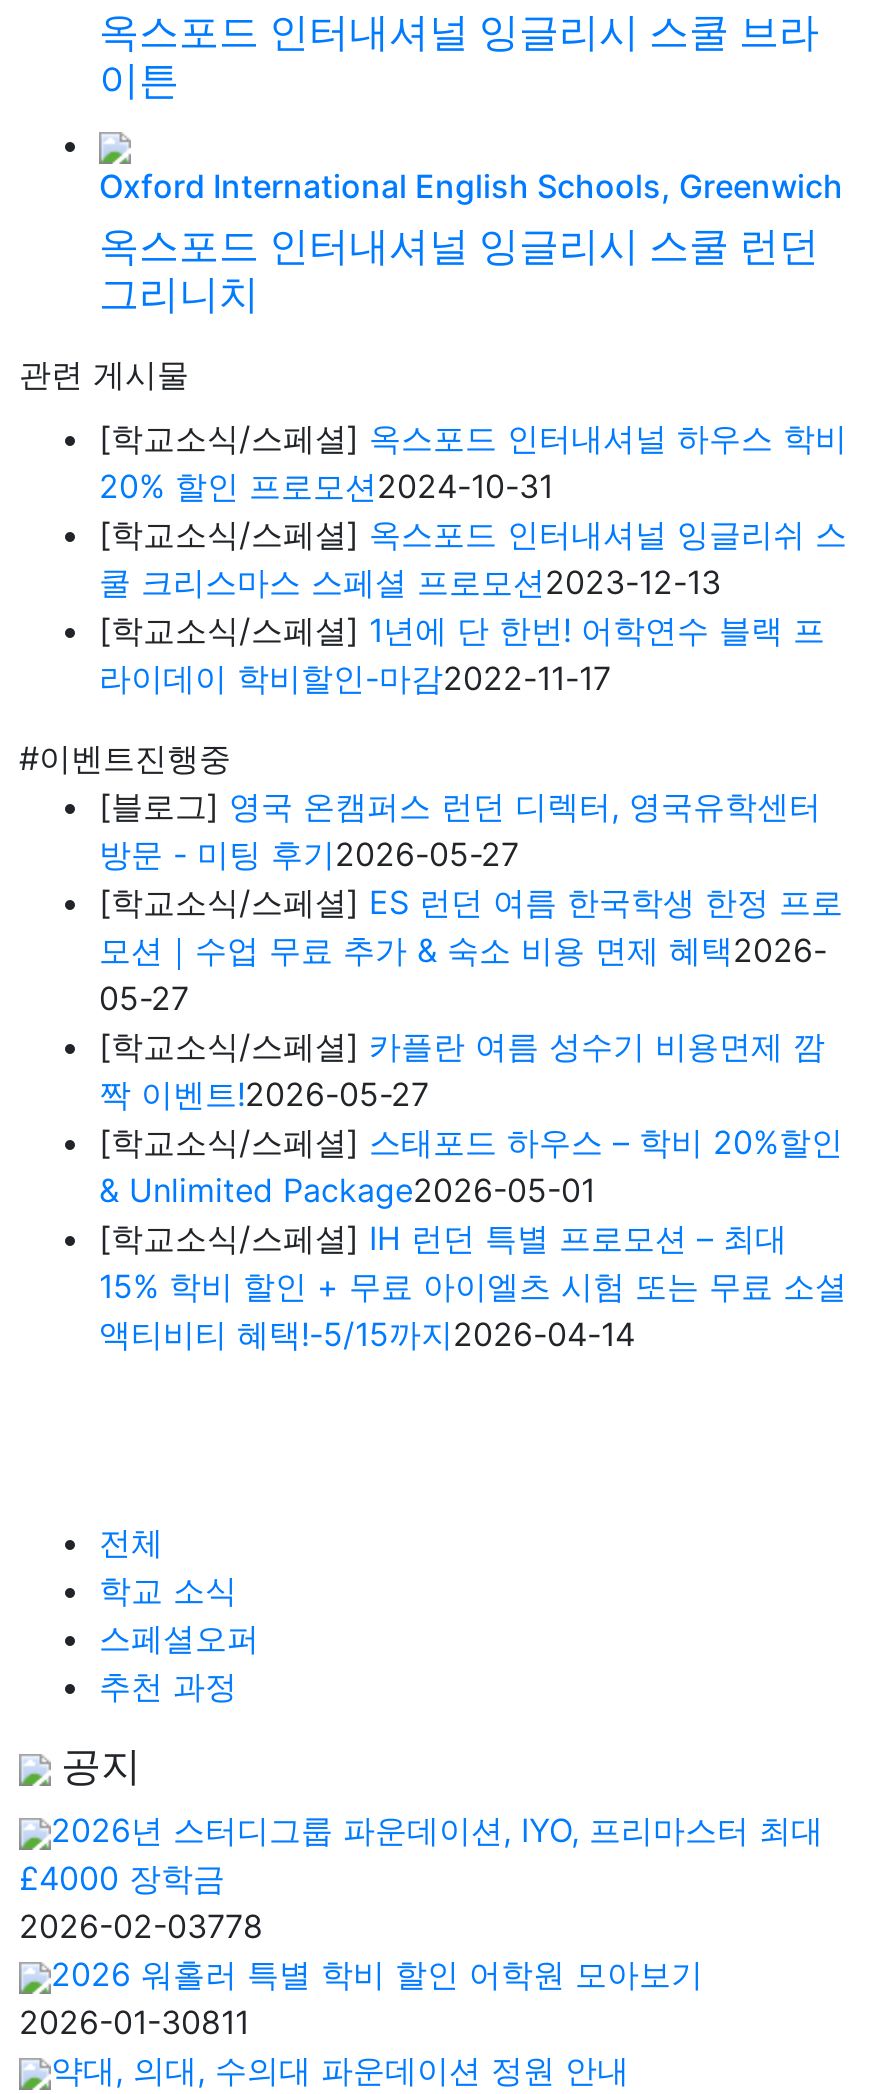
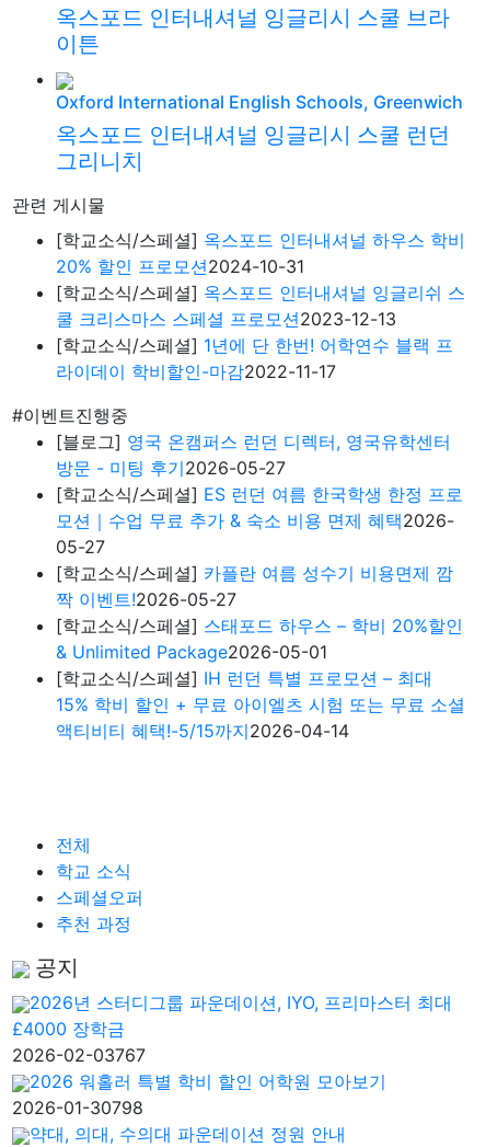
[19,1906,263,1946] 2026-02-03778 -> [12,1044,146,1066] 2026-02-03767
[19,2002,249,2042] 2026-01-30811 -> [12,1097,143,1119] 2026-01-30798

